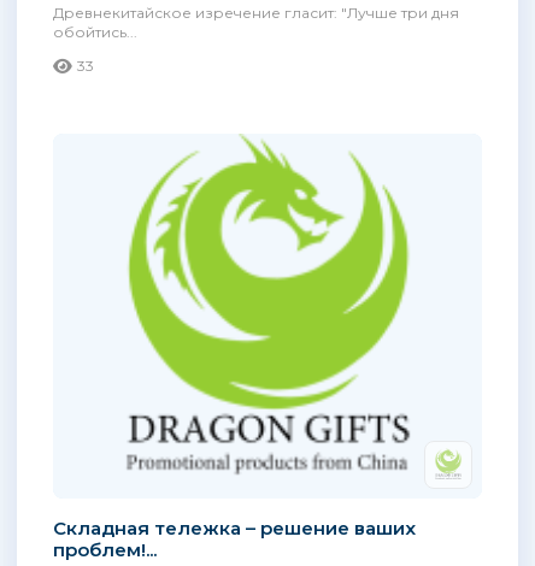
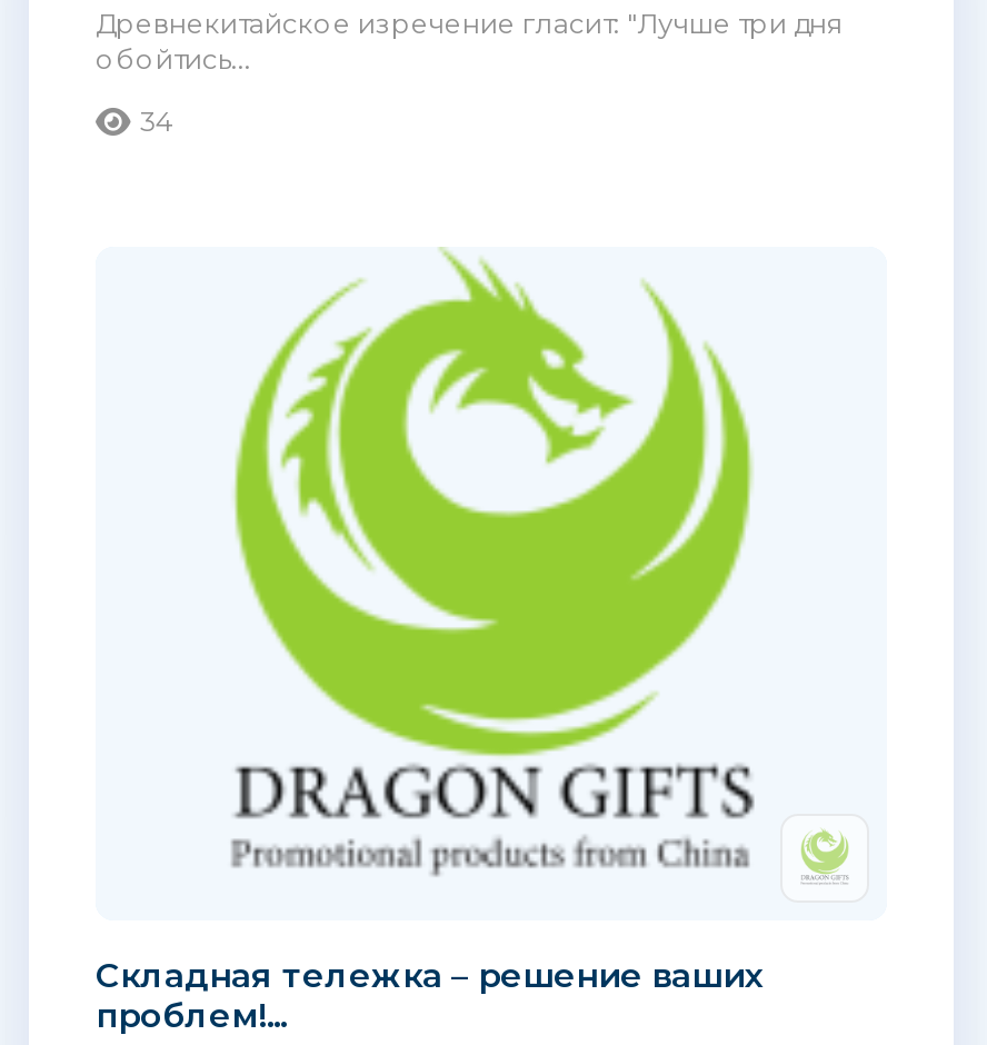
[77,57,94,75] 33 -> [140,104,173,138] 34

